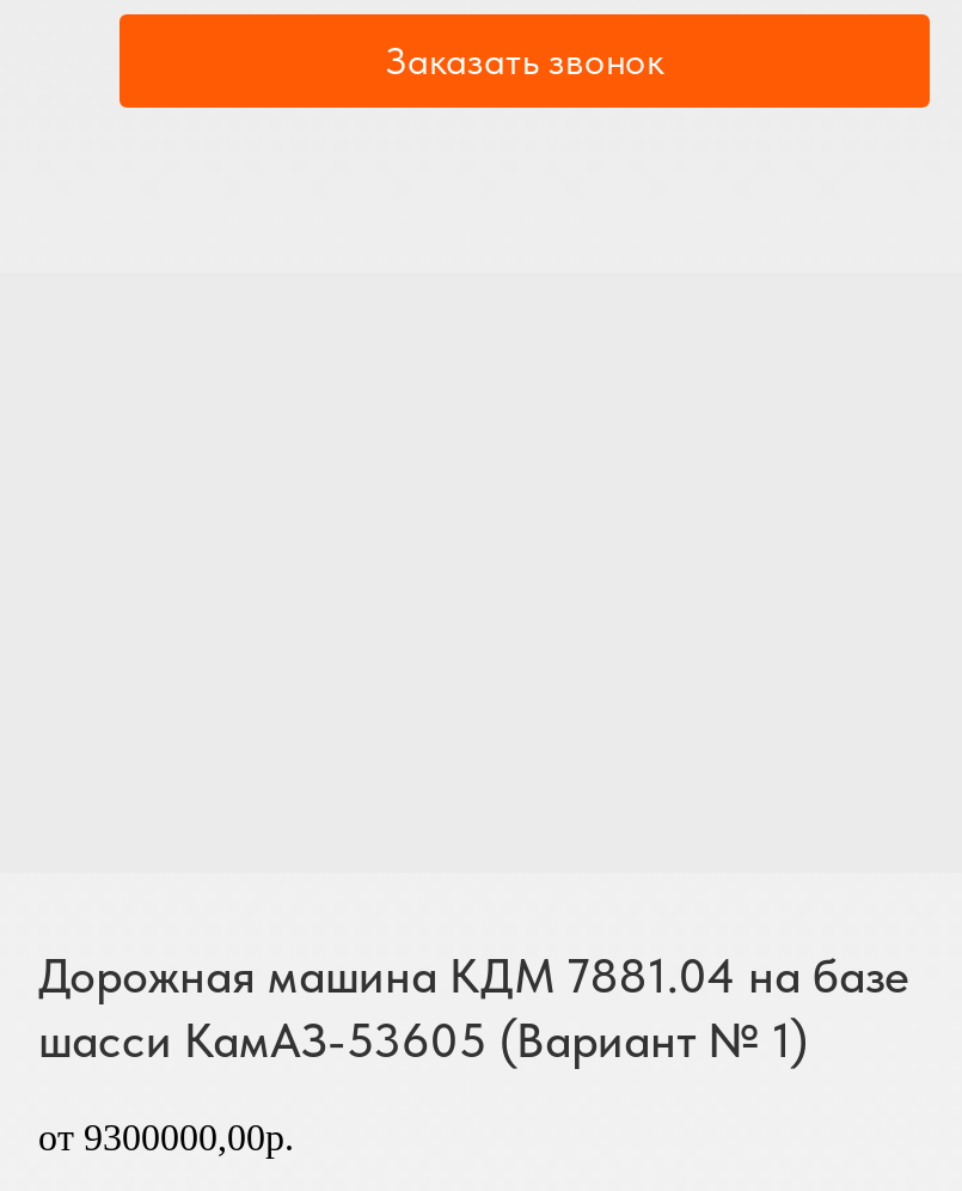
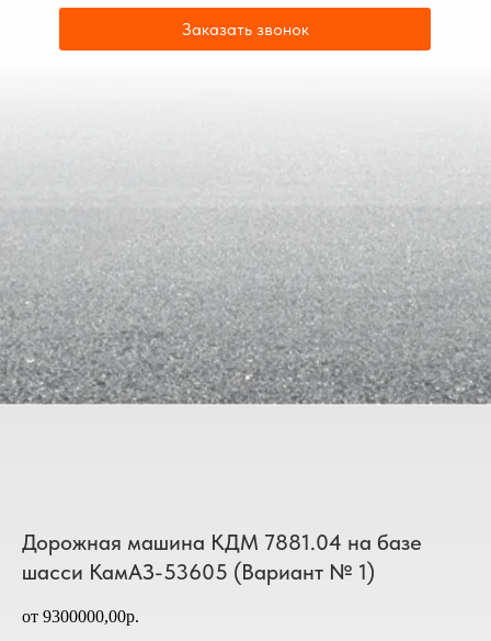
none -> [3,196,488,405] [image]

